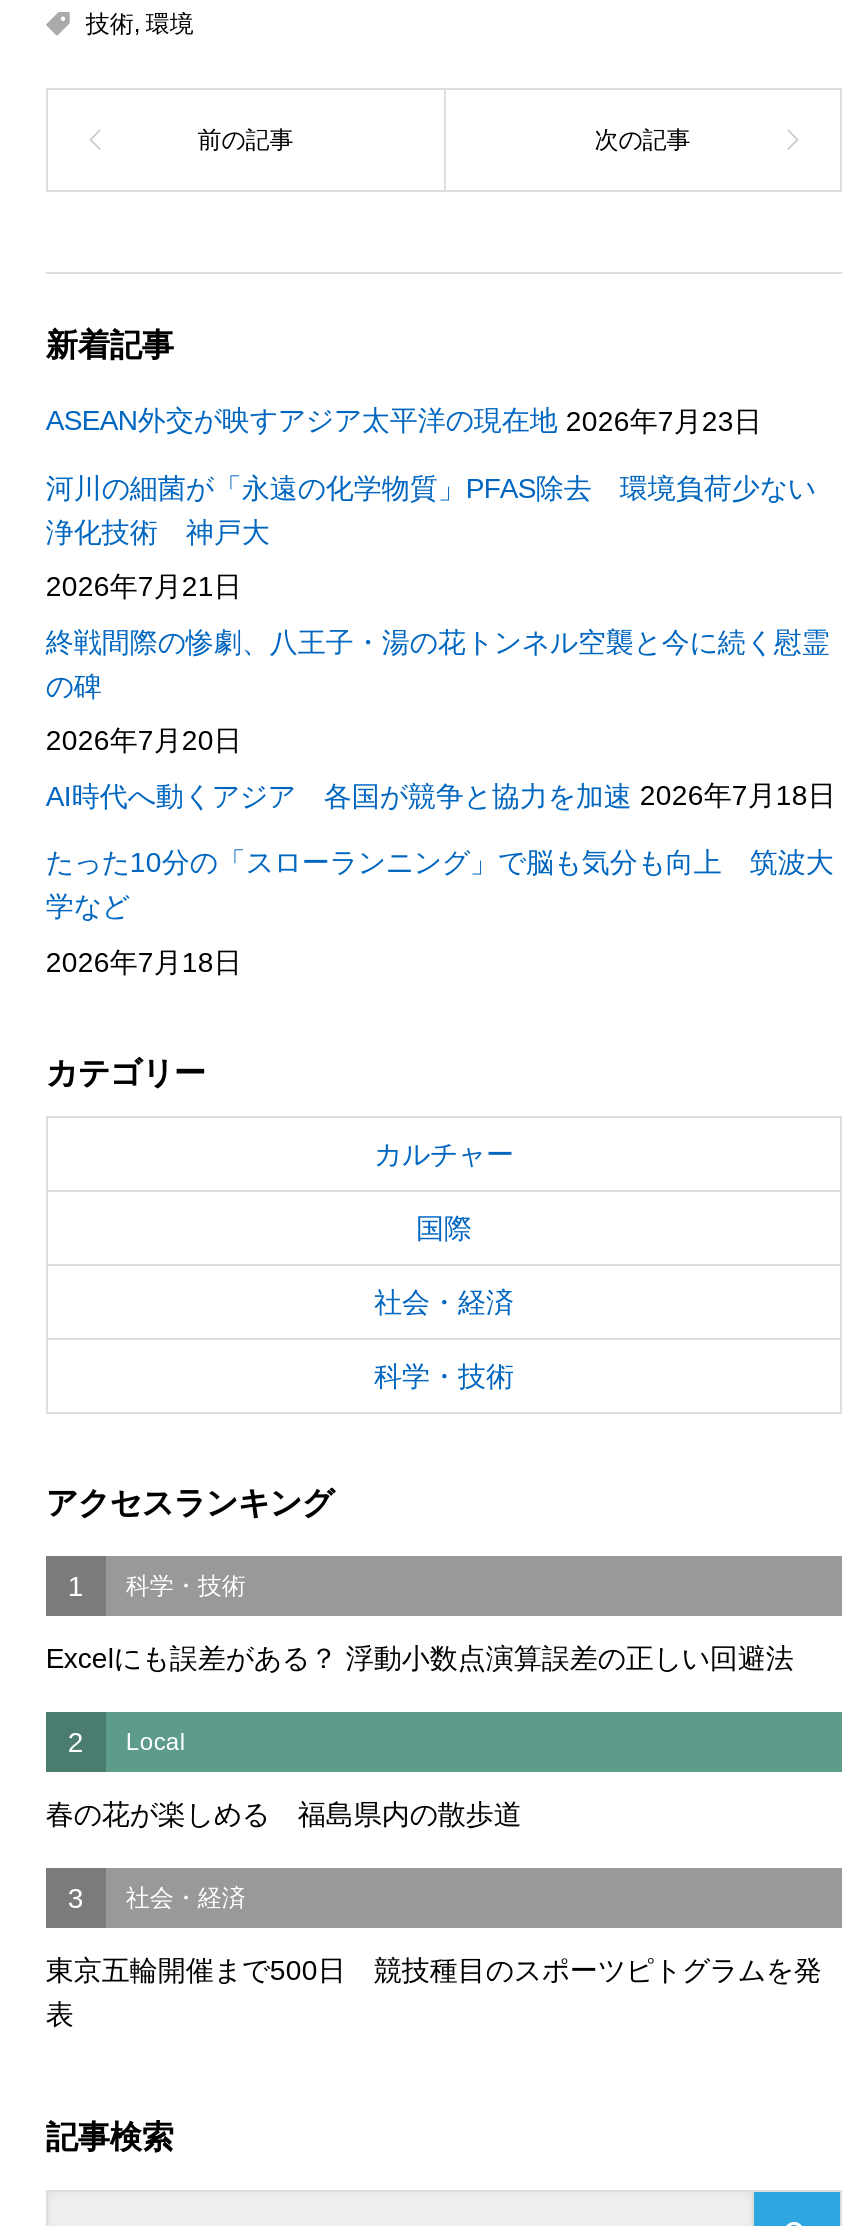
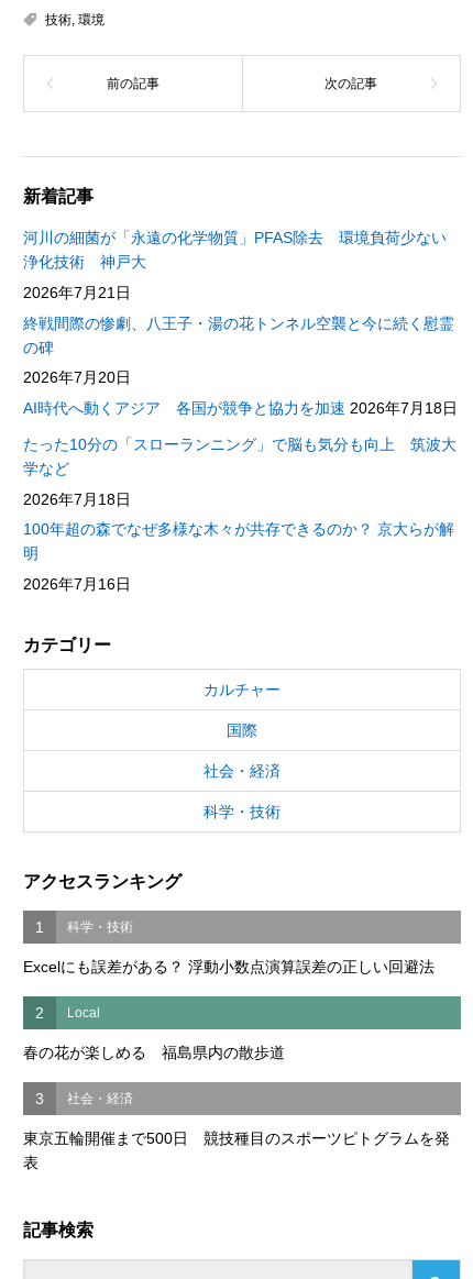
[46,405,762,437] ASEAN外交が映すアジア太平洋の現在地 2026年7月23日 -> none
moved [46,471,836,978] -> [23,229,457,508]: 河川の細菌が「永遠の化学物質」PFAS除去 環境負荷少ない | 浄化技術 神戸大 | 2026年7月21日 | ... | 学など | 2026年7月18日
none -> [23,520,454,593] 100年超の森でなぜ多様な木々が共存できるのか？ 京大らが解 | 明 | 2026年7月16日

